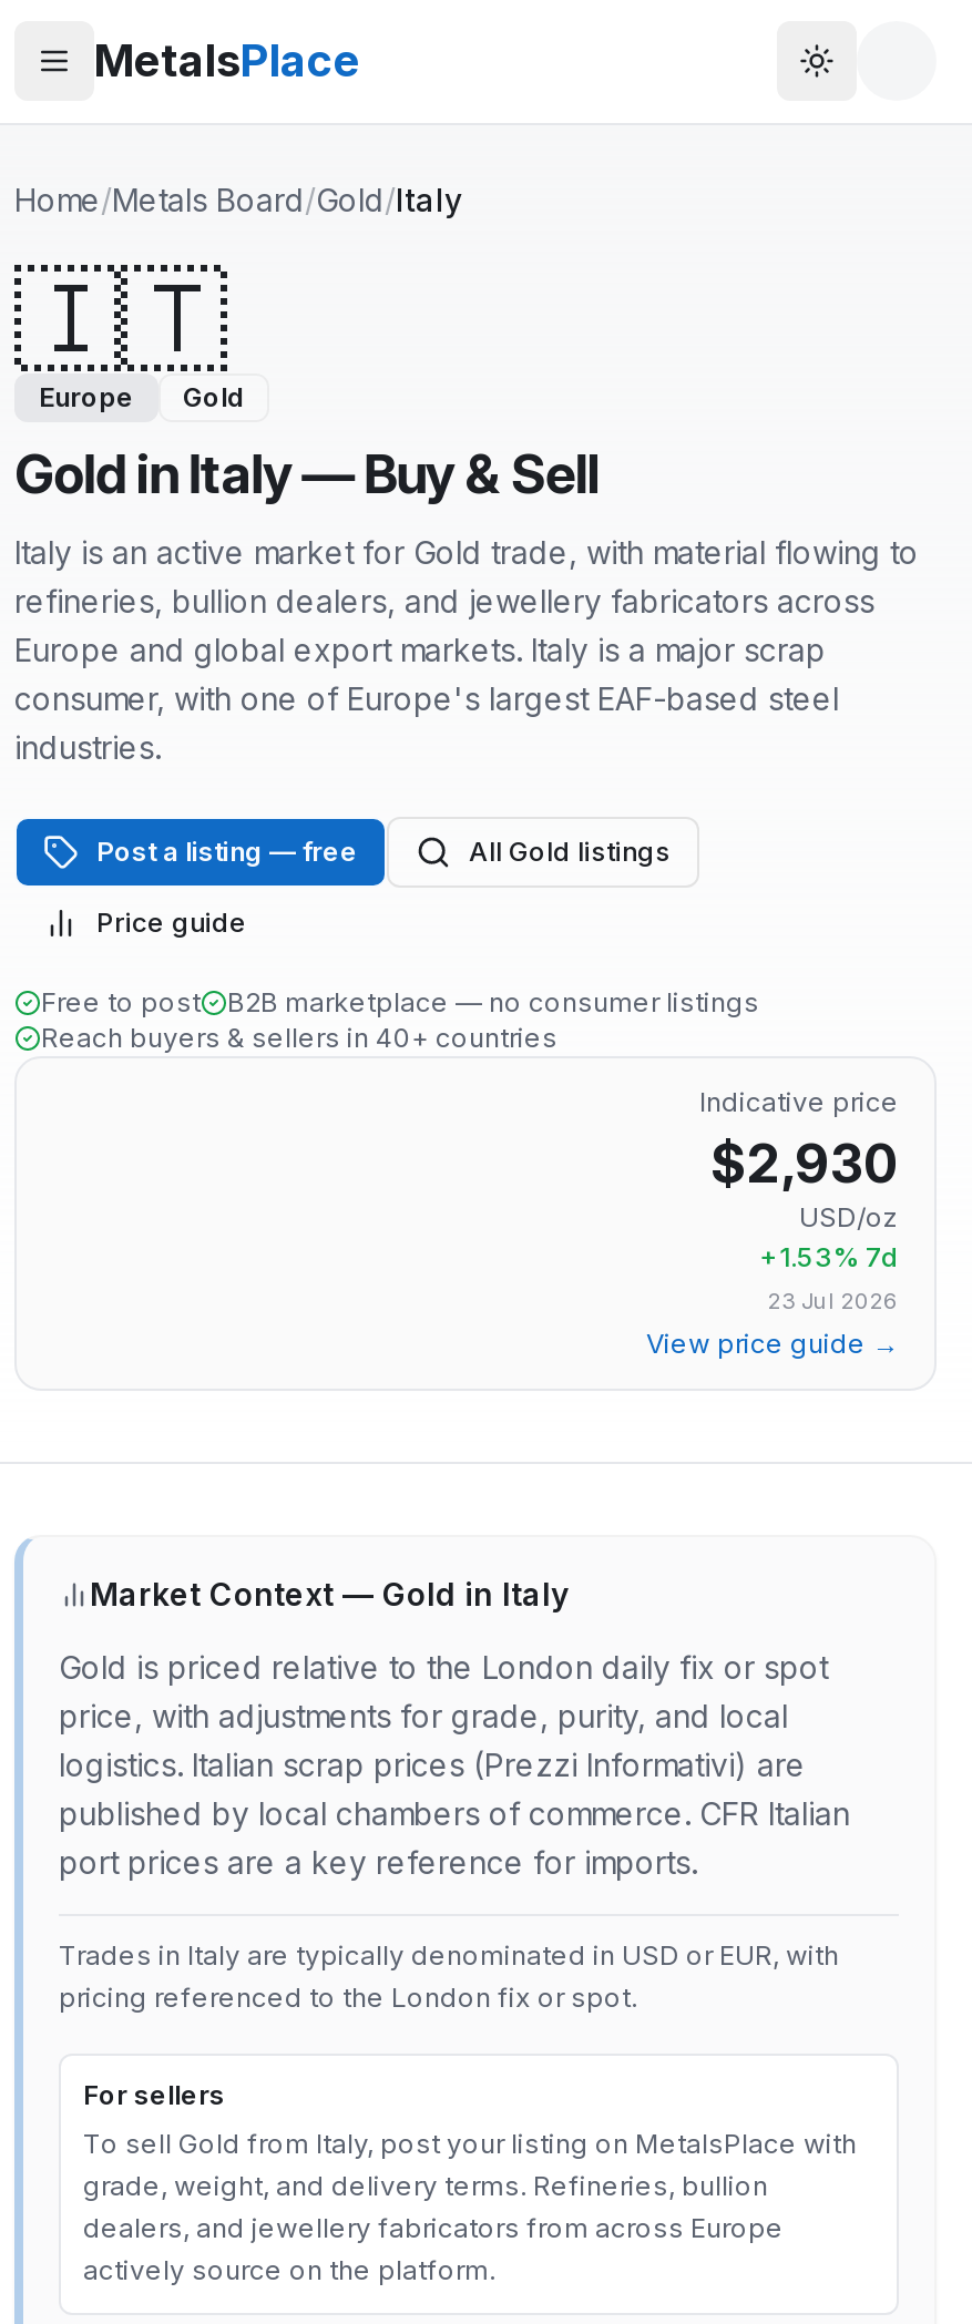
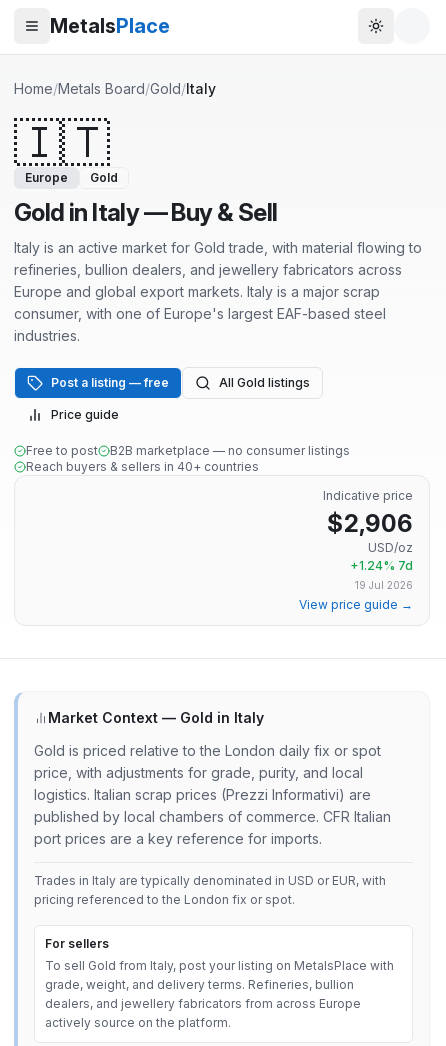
[710,1132,899,1196] $2,930 -> [327,509,413,538] $2,906
[759,1240,899,1273] +1.53% 7d -> [350,558,413,573] +1.24% 7d
[768,1287,899,1313] 23 Jul 2026 -> [355,579,413,591] 19 Jul 2026

